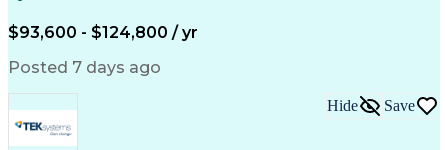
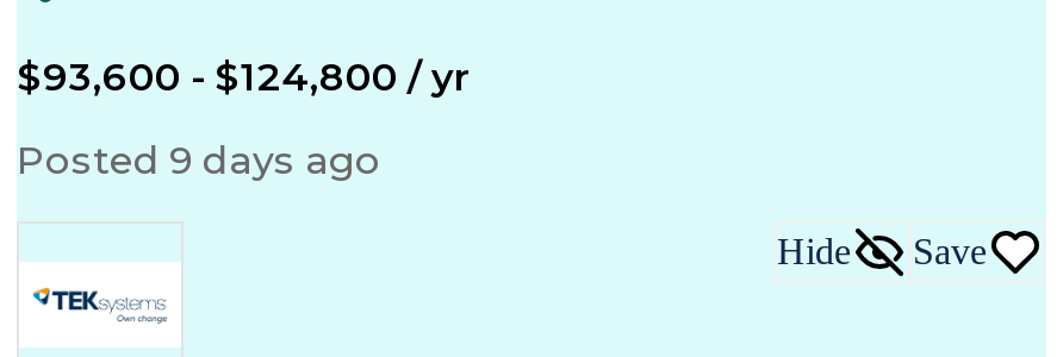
[8,58,161,77] Posted 7 days ago -> [17,138,381,183] Posted 9 days ago

